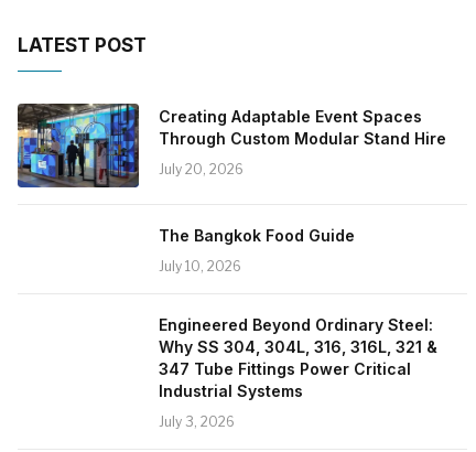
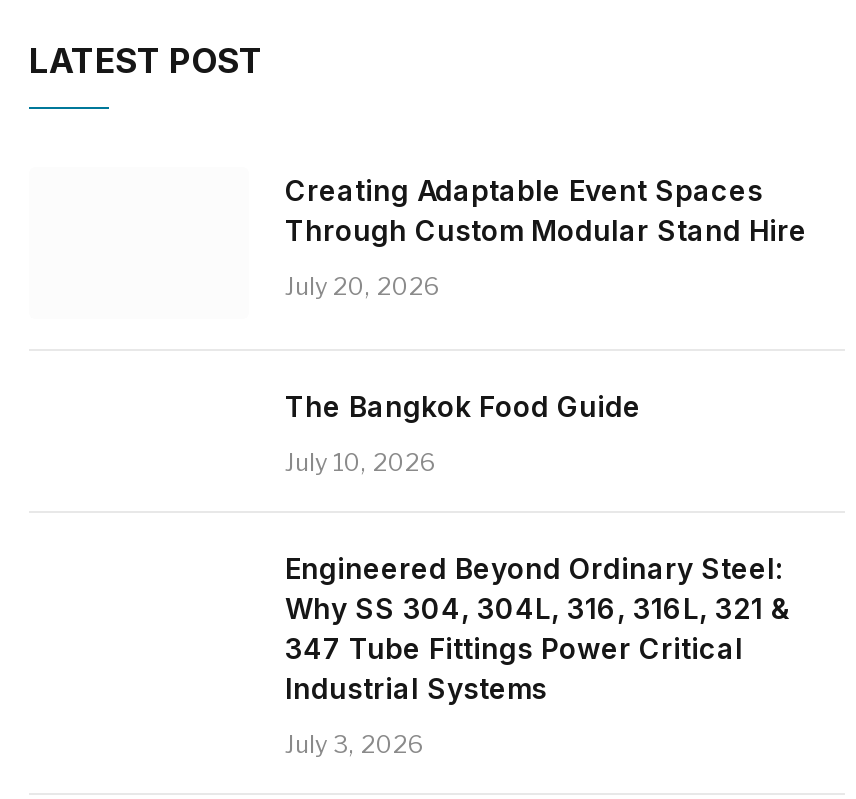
[17,103,140,189] [image] -> none

